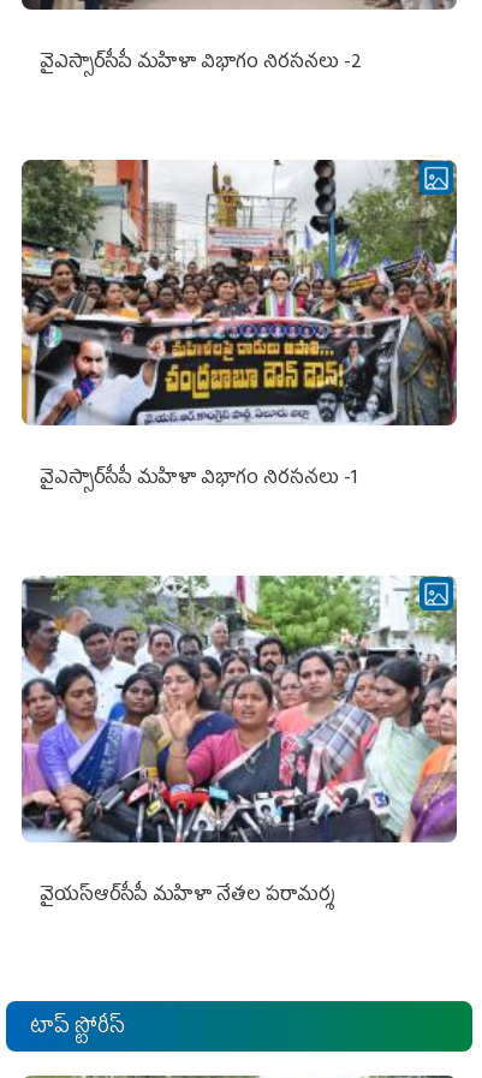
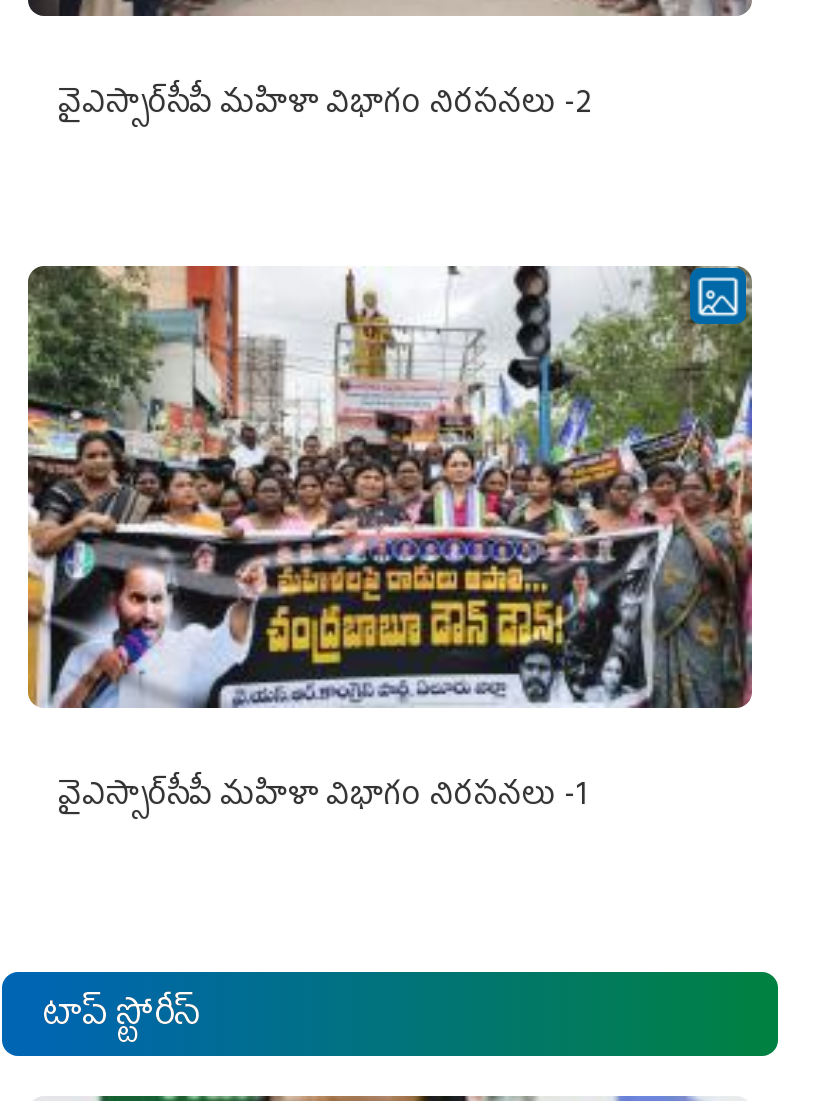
[20,574,458,914] [image] | వైయ‌స్ఆర్‌సీపీ మ‌హిళా నేత‌ల ప‌రామ‌ర్శ‌ -> none

